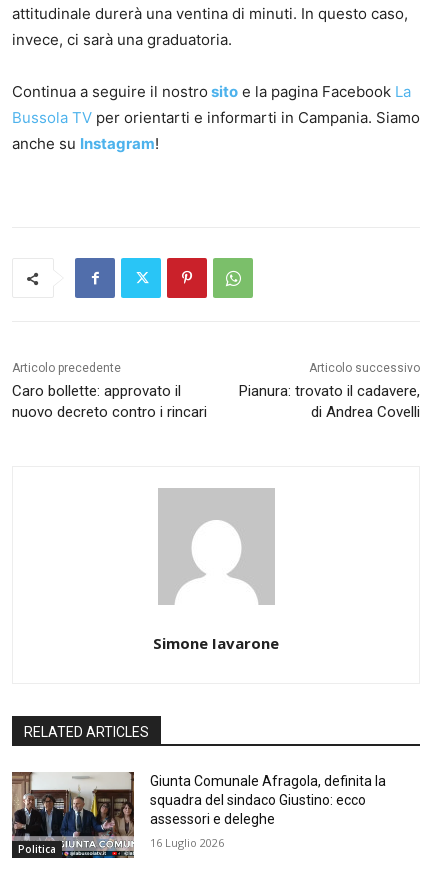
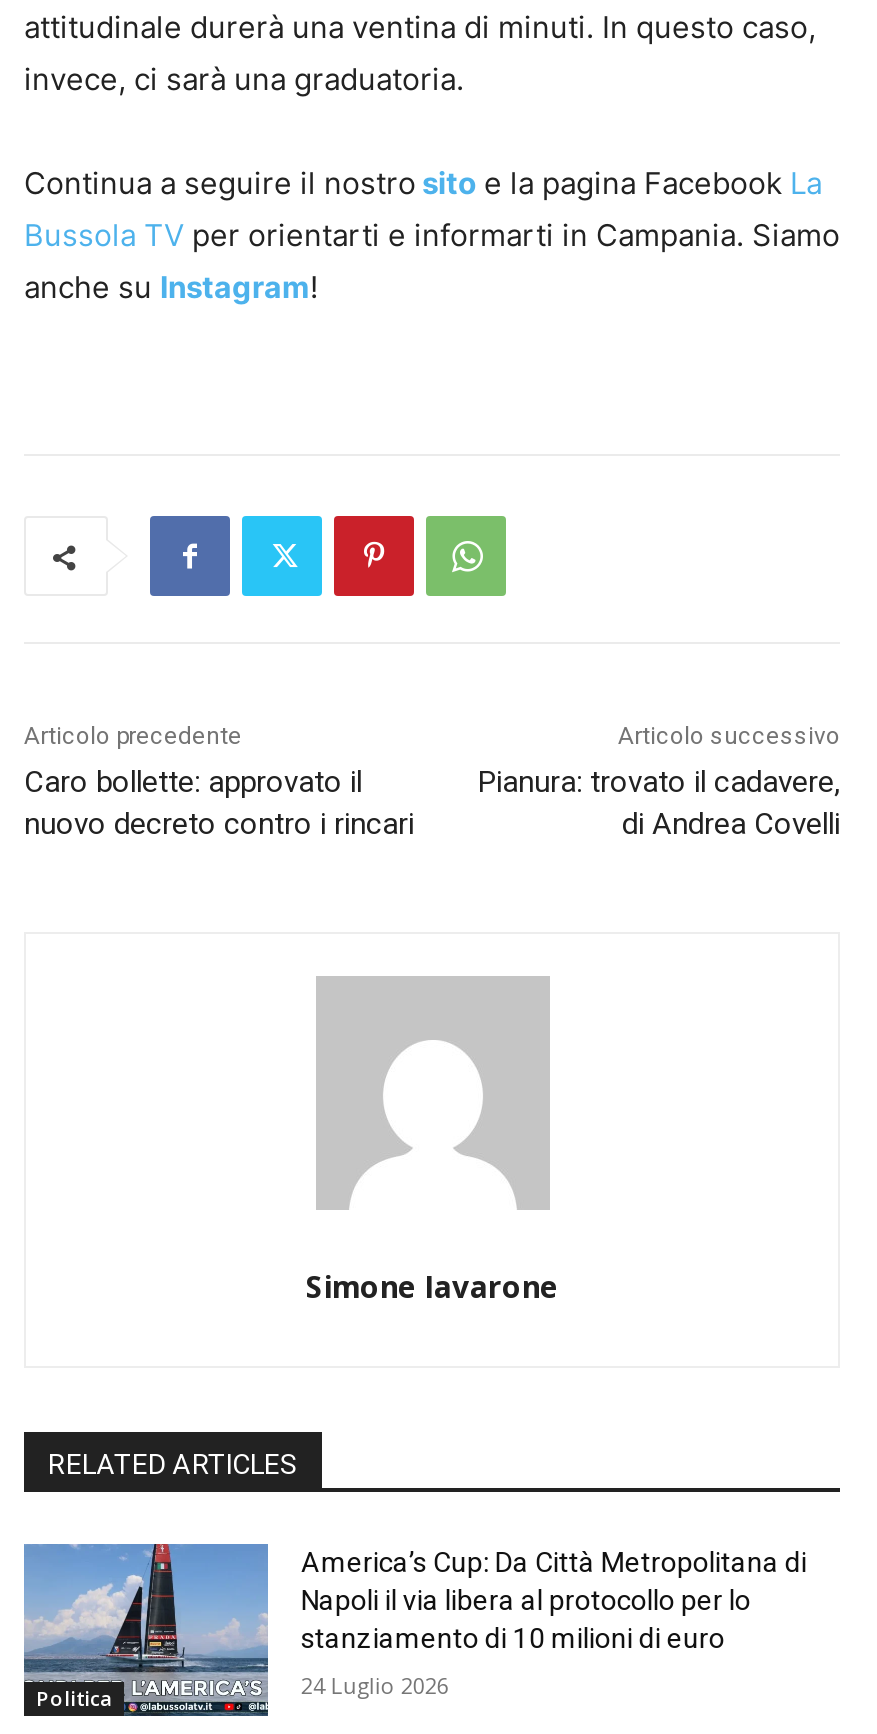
[11,771,386,859] [image] | Giunta Comunale Afragola, definita la | squadra del sindaco Giustino: ecco | assessori e deleghe -> [22,1542,807,1718] [image] | America’s Cup: Da Città Metropolitana di | Napoli il via libera al protocollo per lo | stanziamento di 10 milioni di euro
[150,835,224,850] 16 Luglio 2026 -> [301,1670,449,1700] 24 Luglio 2026

